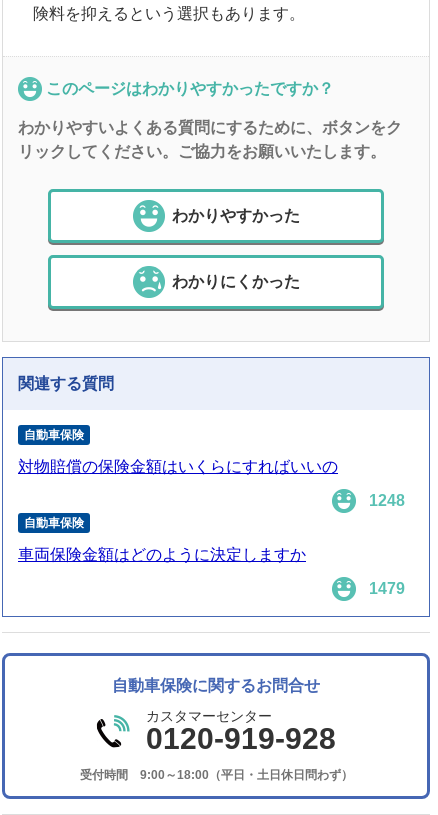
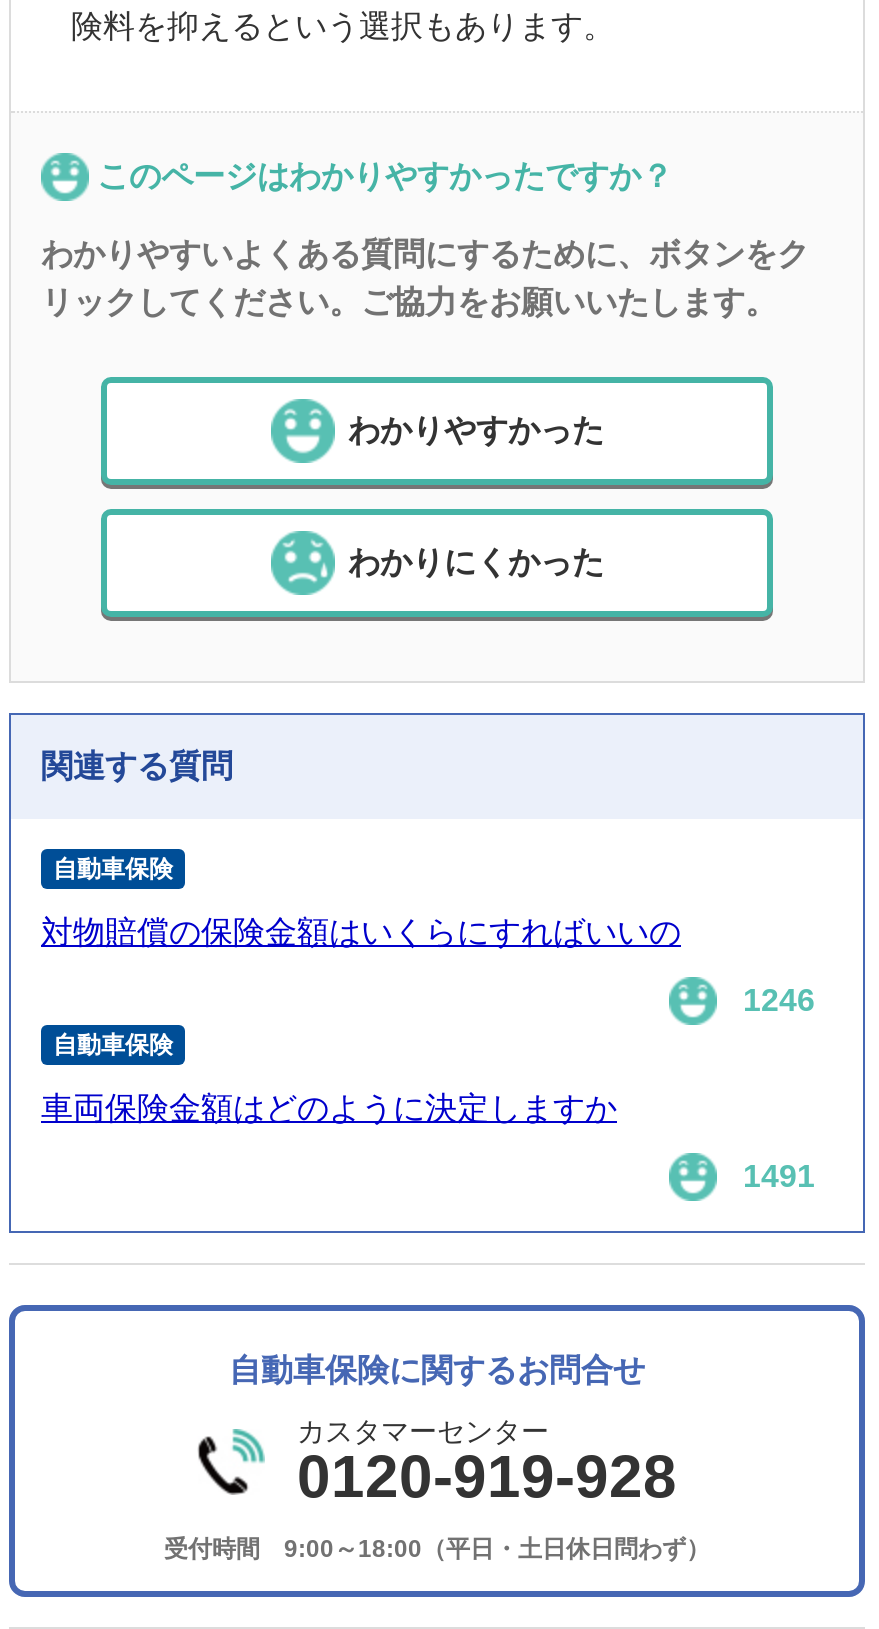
[369,492,405,509] 1248 -> [743,983,815,1017] 1246
[369,580,405,597] 1479 -> [743,1159,815,1193] 1491

